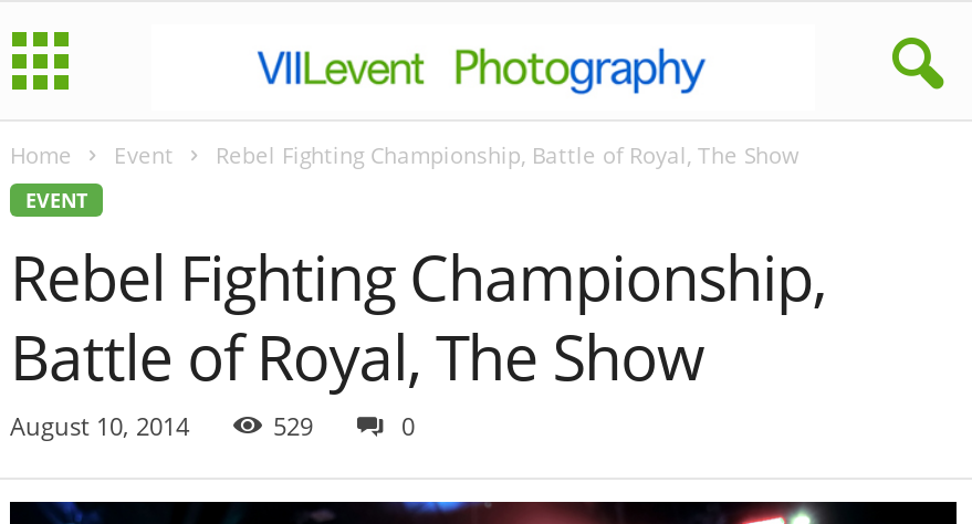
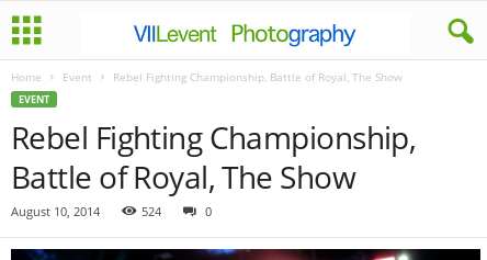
[273,409,313,442] 529 -> [141,203,161,219] 524

